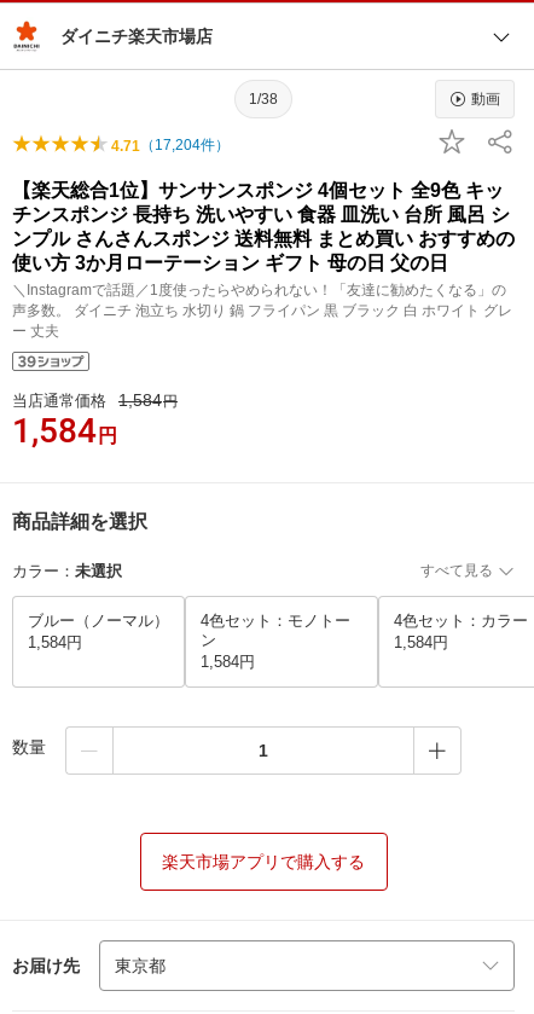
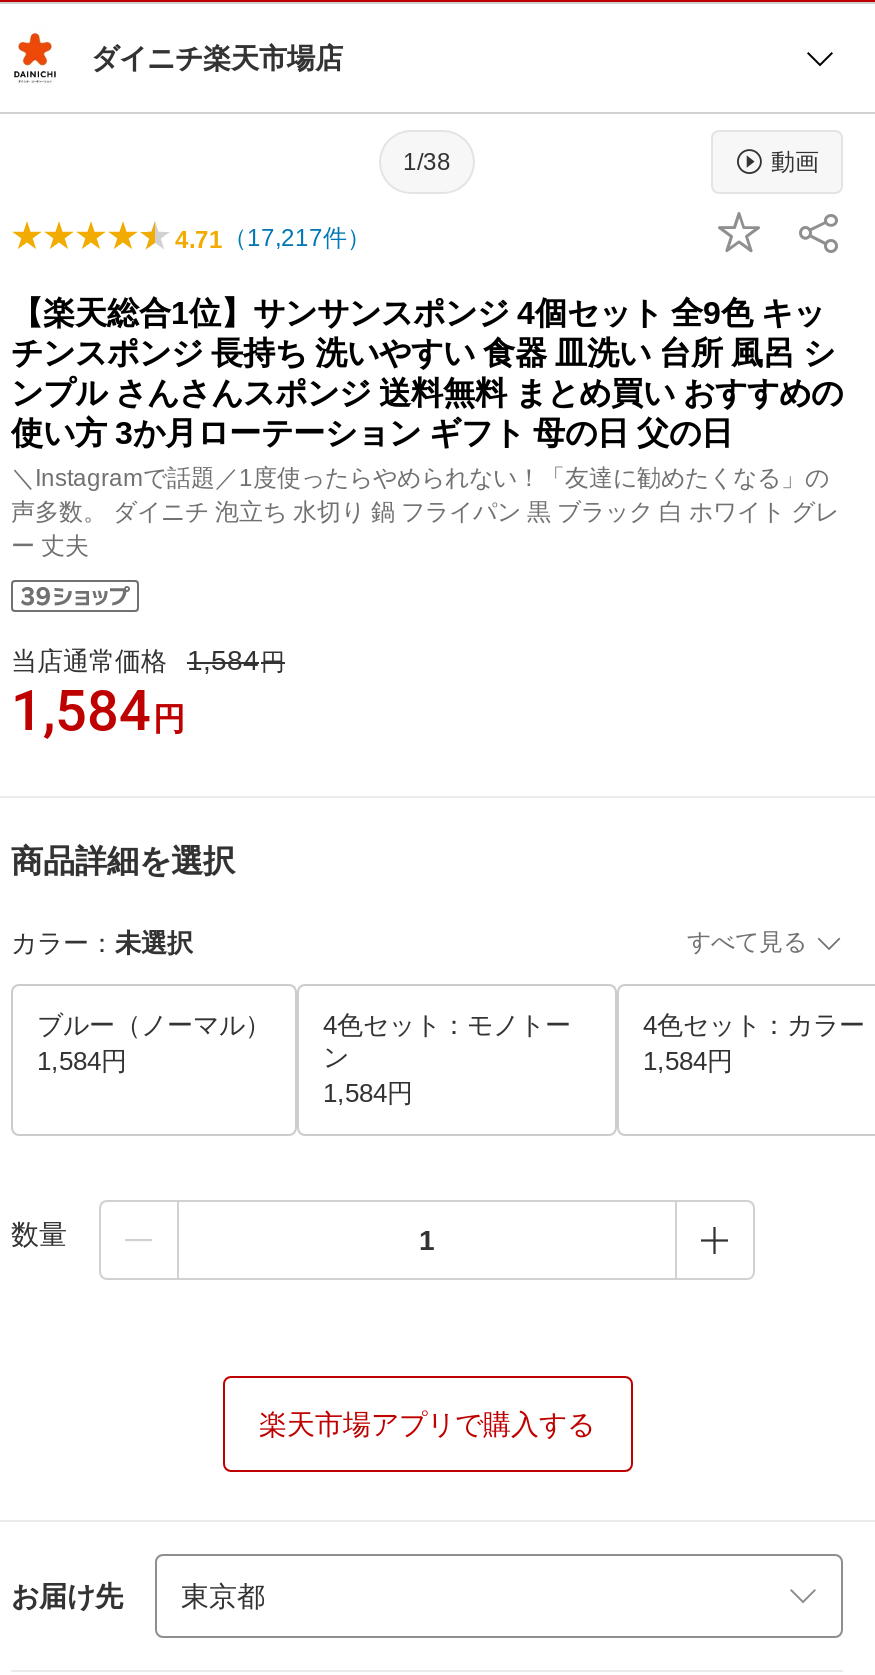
[111,137,230,155] 4.71（17,204件） -> [175,224,371,254] 4.71（17,217件）

